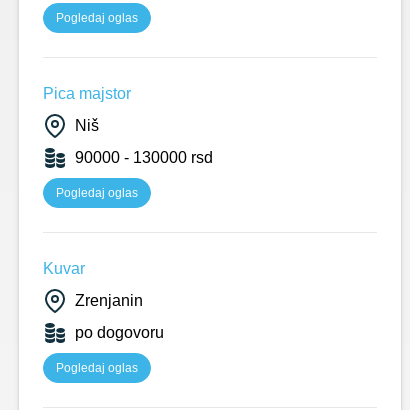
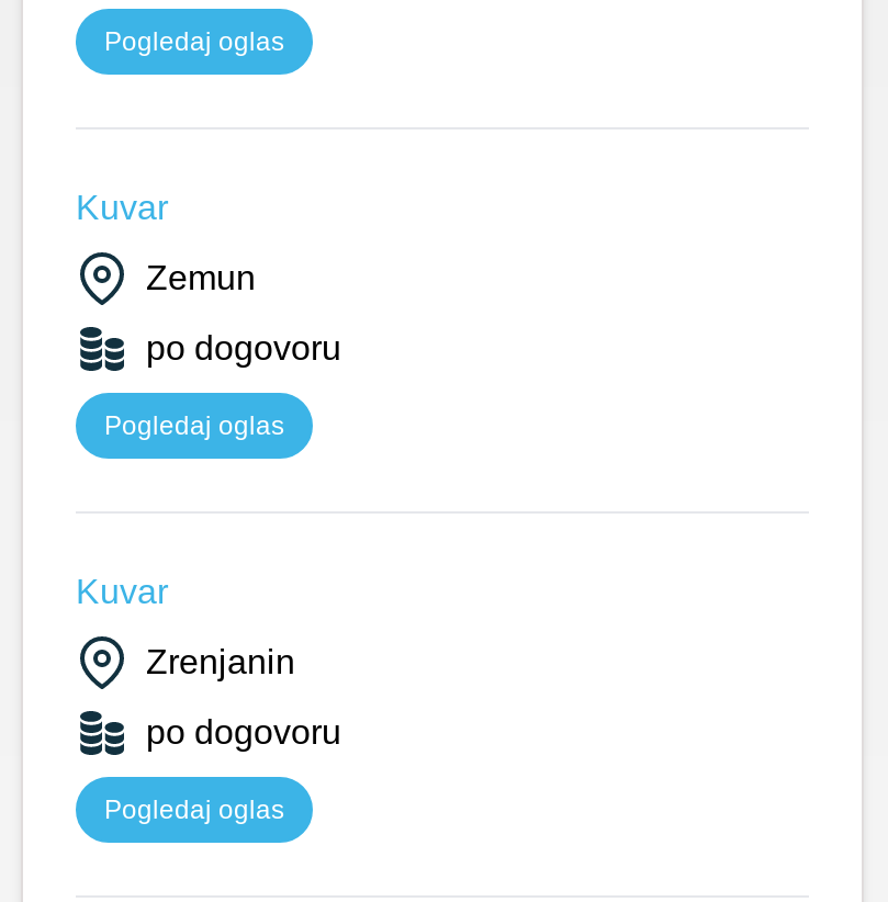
[43,85,131,102] Pica majstor -> [76,189,168,226] Kuvar
[75,117,99,134] Niš -> [146,259,256,296] Zemun
[75,149,213,166] 90000 - 130000 rsd -> [146,329,341,367] po dogovoru

